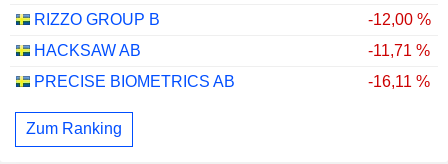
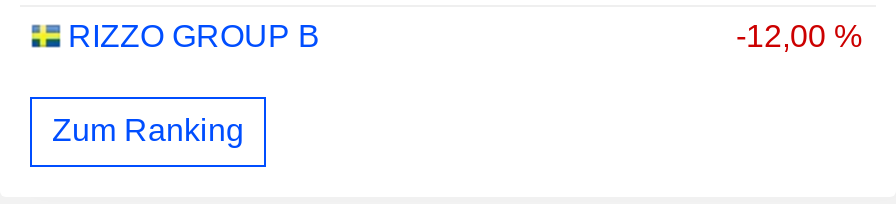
[34,42,430,90] HACKSAW AB | -11,71 % | PRECISE BIOMETRICS AB | -16,11 % -> none

